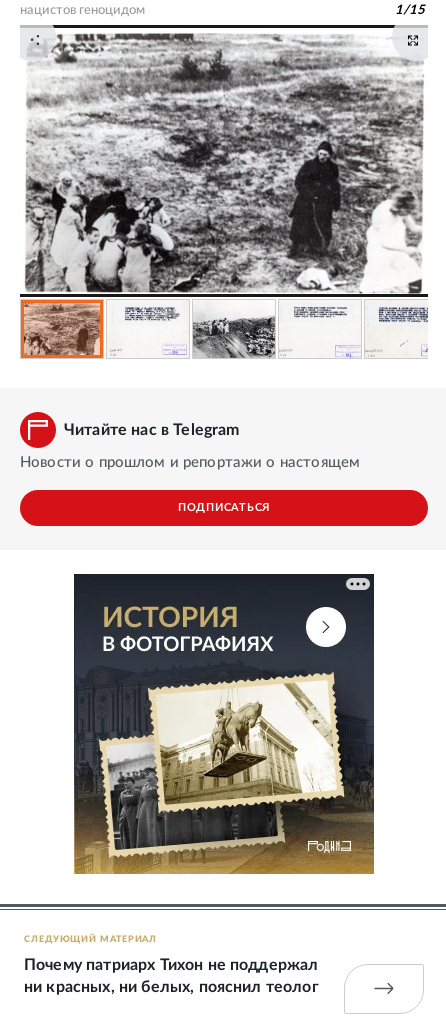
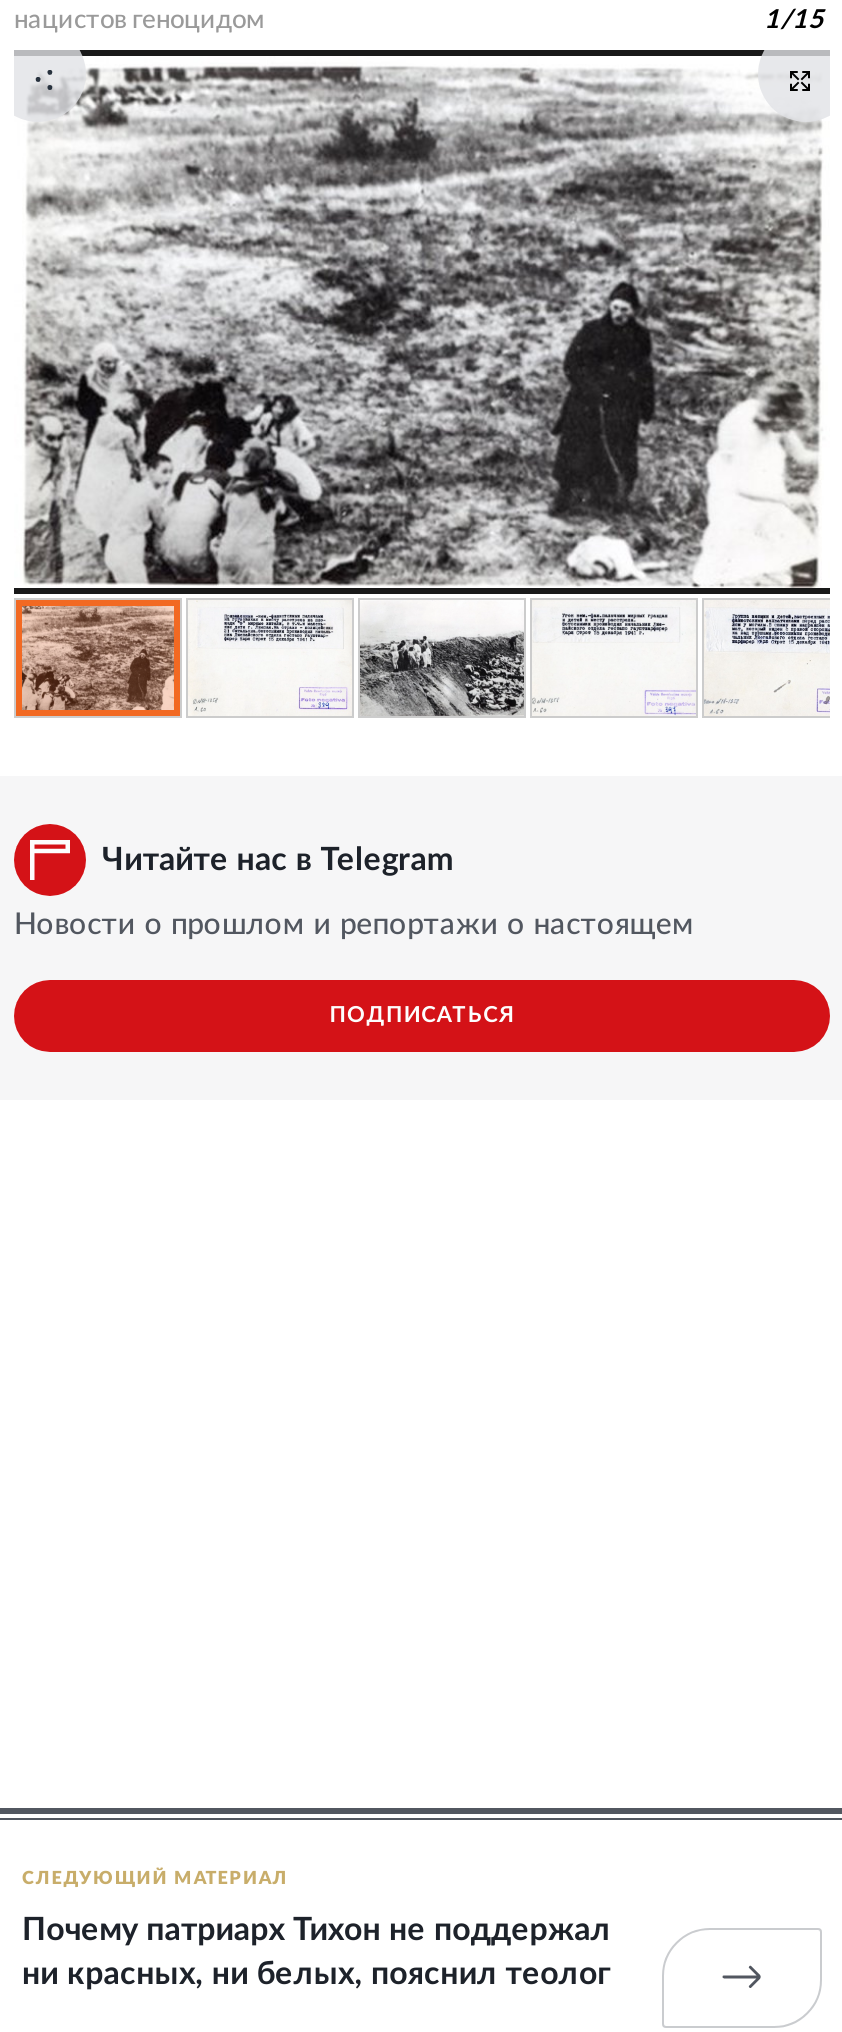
[73,573,375,875] [image] -> none

